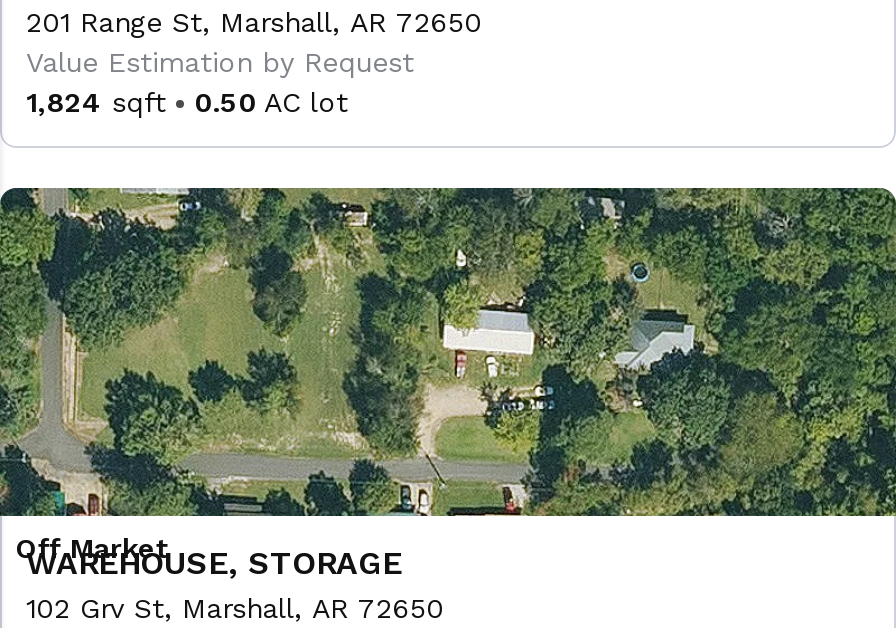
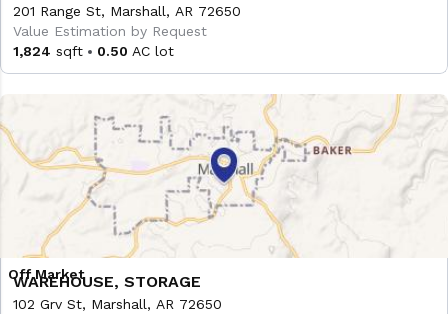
[6,186,890,518] [image] -> [3,94,445,259] [image]

